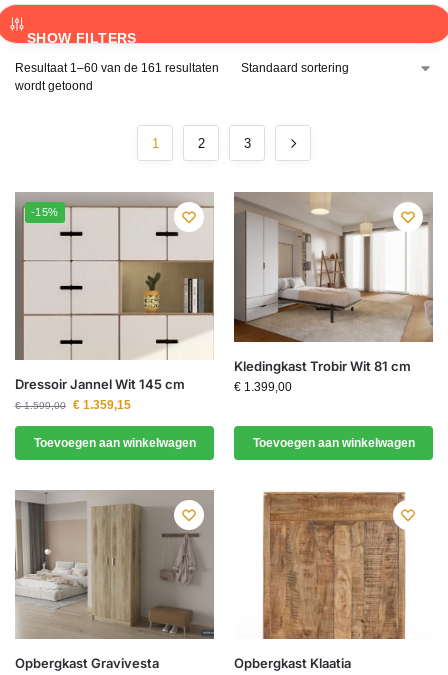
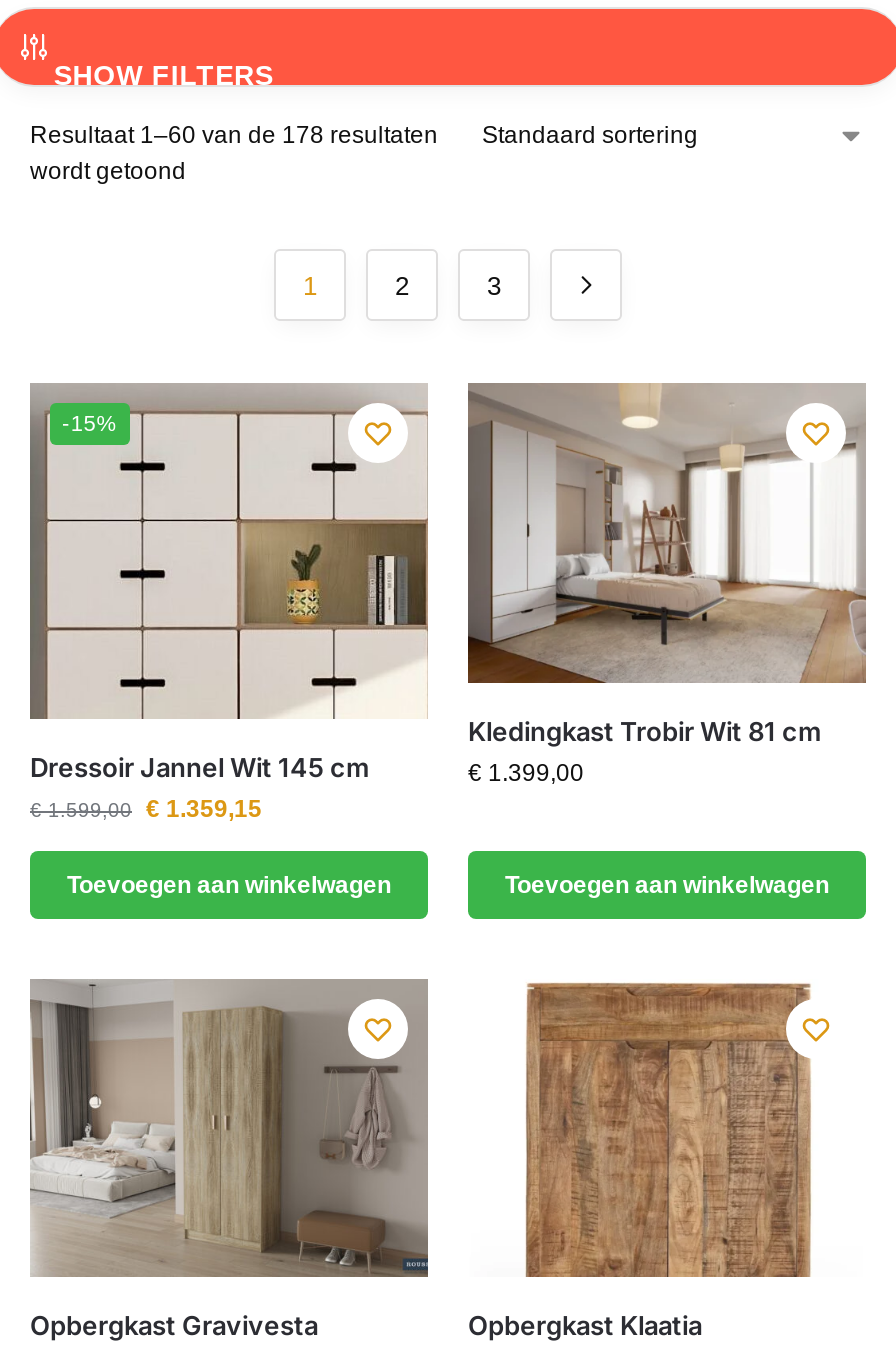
[15,61,219,75] Resultaat 1–60 van de 161 resultaten -> [30,122,438,150] Resultaat 1–60 van de 178 resultaten

